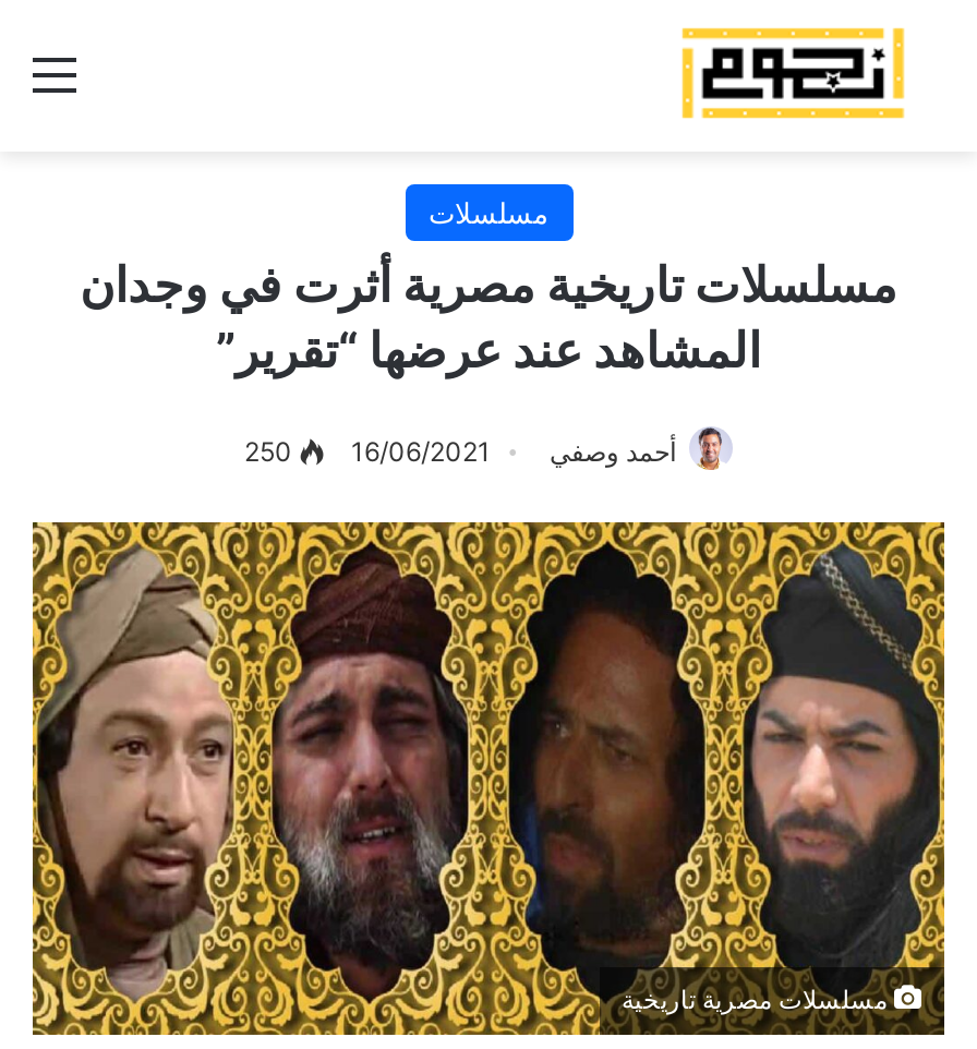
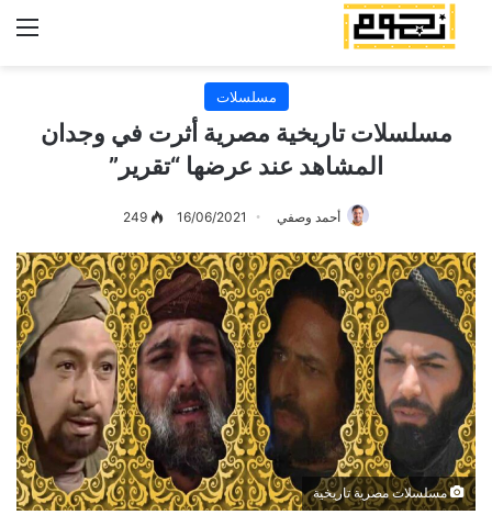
[244,436,676,468] أحمد وصفي 16/06/2021 250 -> [123,209,340,225] أحمد وصفي 16/06/2021 249

